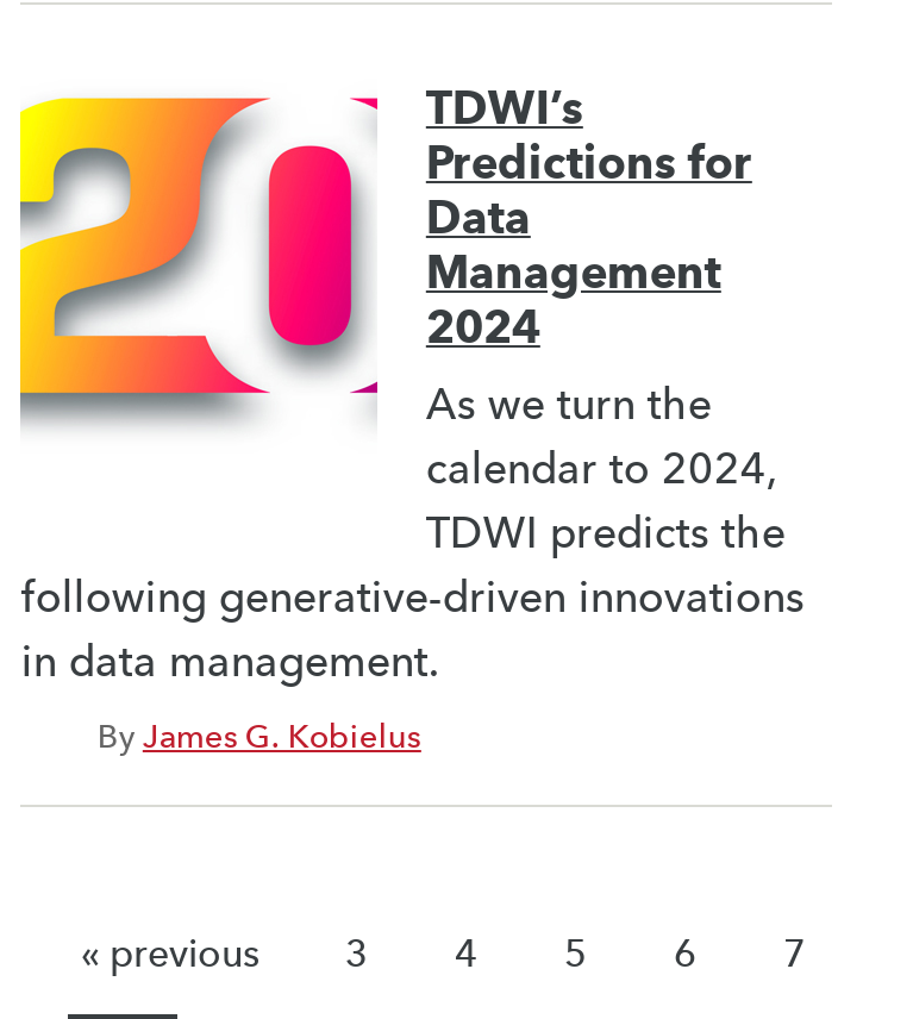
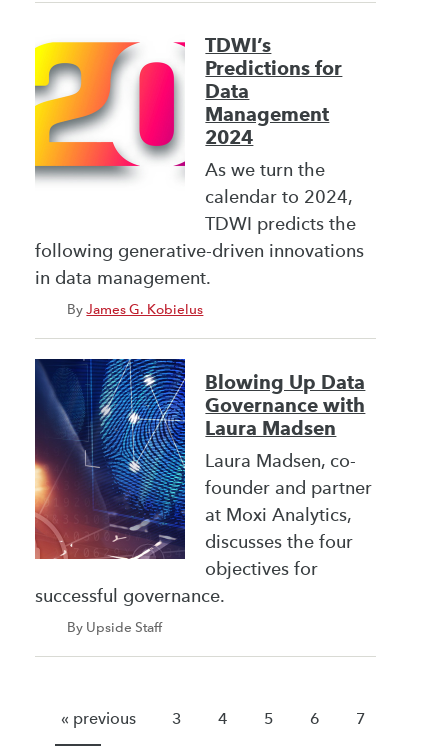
none -> [34,358,372,636] [image] | Blowing Up Data | Governance with | Laura Madsen | Laura Madsen, co- | founder and partner | at Moxi Analytics, | discusses the four | objectives for | successful governance. | By Upside Staff

